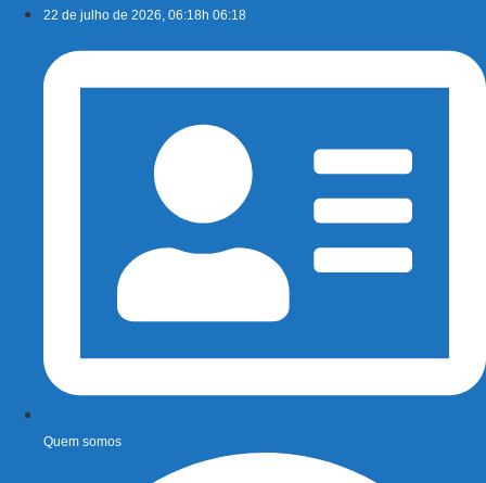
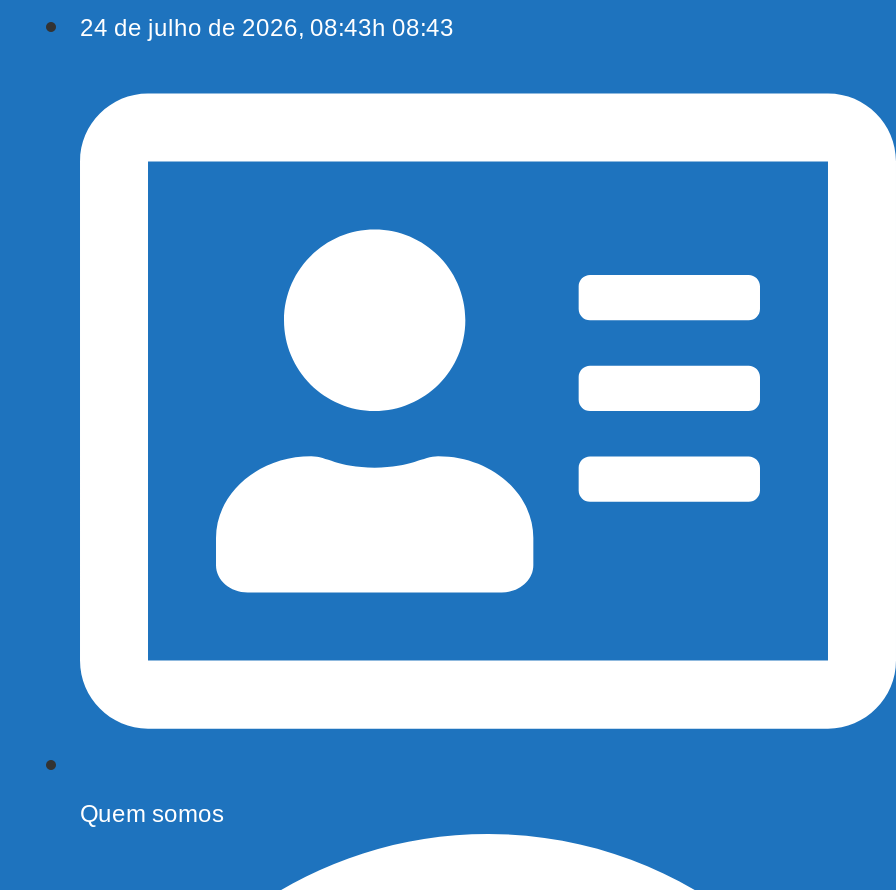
[43,8,246,23] 22 de julho de 2026, 06:18h 06:18 -> [80,14,454,42] 24 de julho de 2026, 08:43h 08:43

